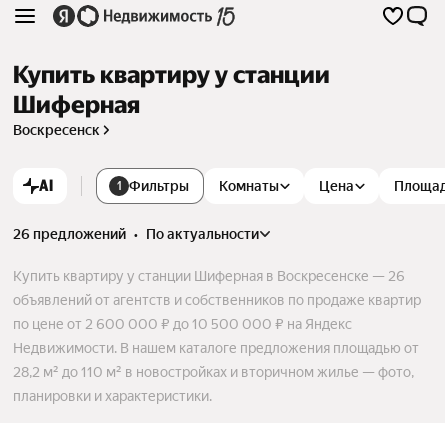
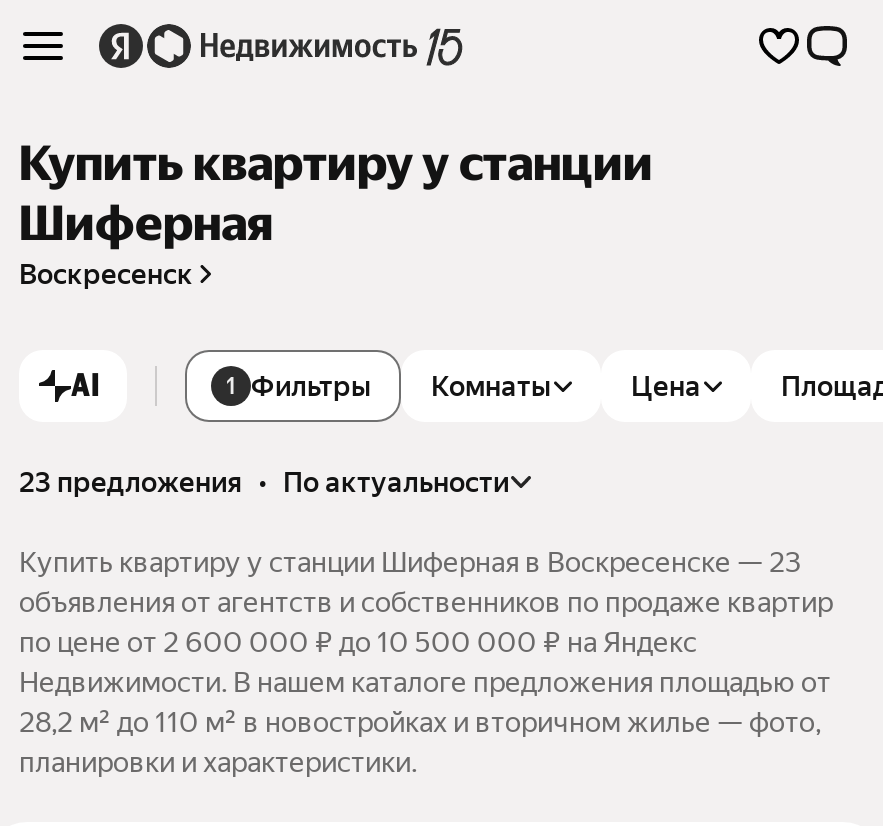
[13,226,259,242] 26 предложений • по актуальности -> [19,466,509,498] 23 предложения • по актуальности
[13,268,405,284] Купить квартиру у станции Шиферная в Воскресенске — 26 -> [19,546,801,578] Купить квартиру у станции Шиферная в Воскресенске — 23
[13,292,421,308] объявлений от агентств и собственников по продаже квартир -> [19,586,833,618] объявления от агентств и собственников по продаже квартир

